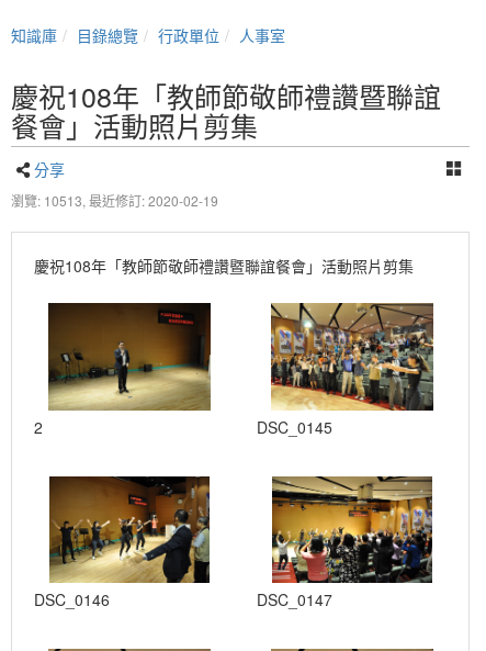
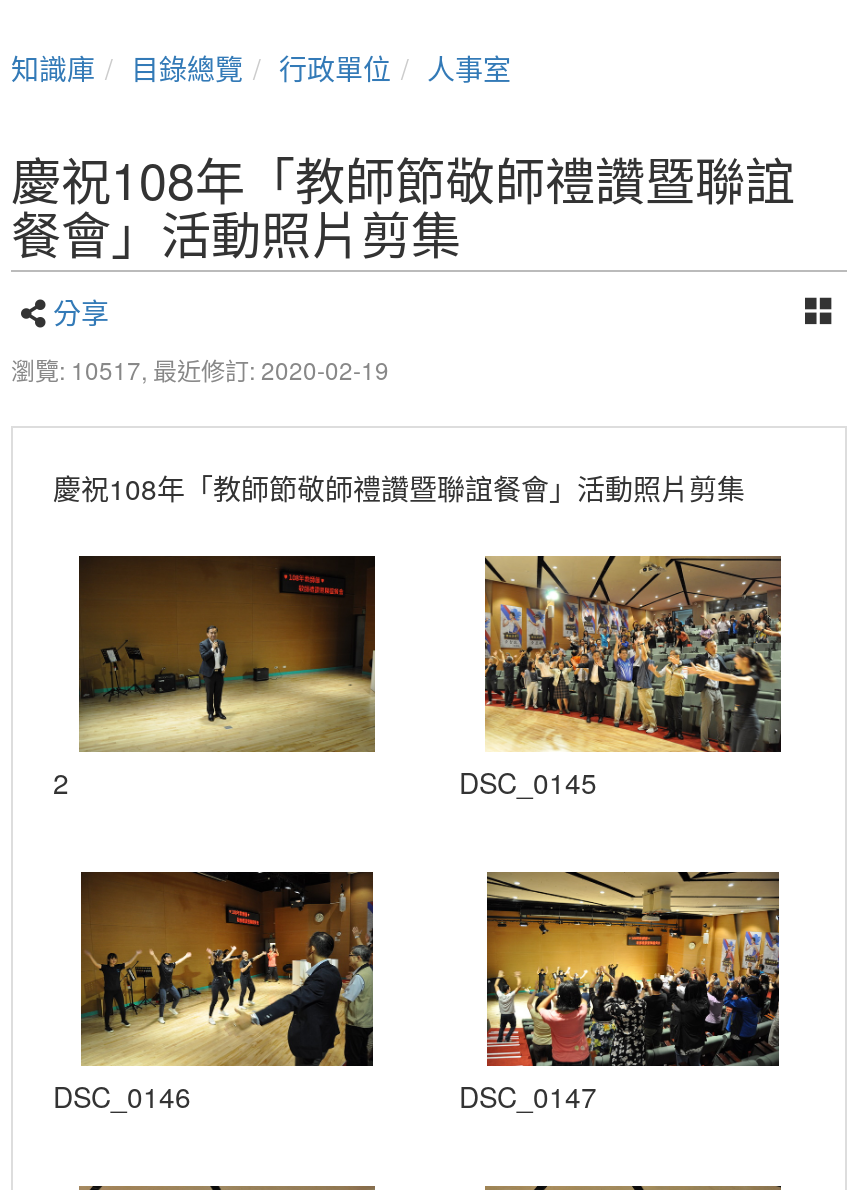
[11,191,218,210] 瀏覽: 10513,最近修訂: 2020-02-19 -> [11,352,389,386] 瀏覽: 10517,最近修訂: 2020-02-19

